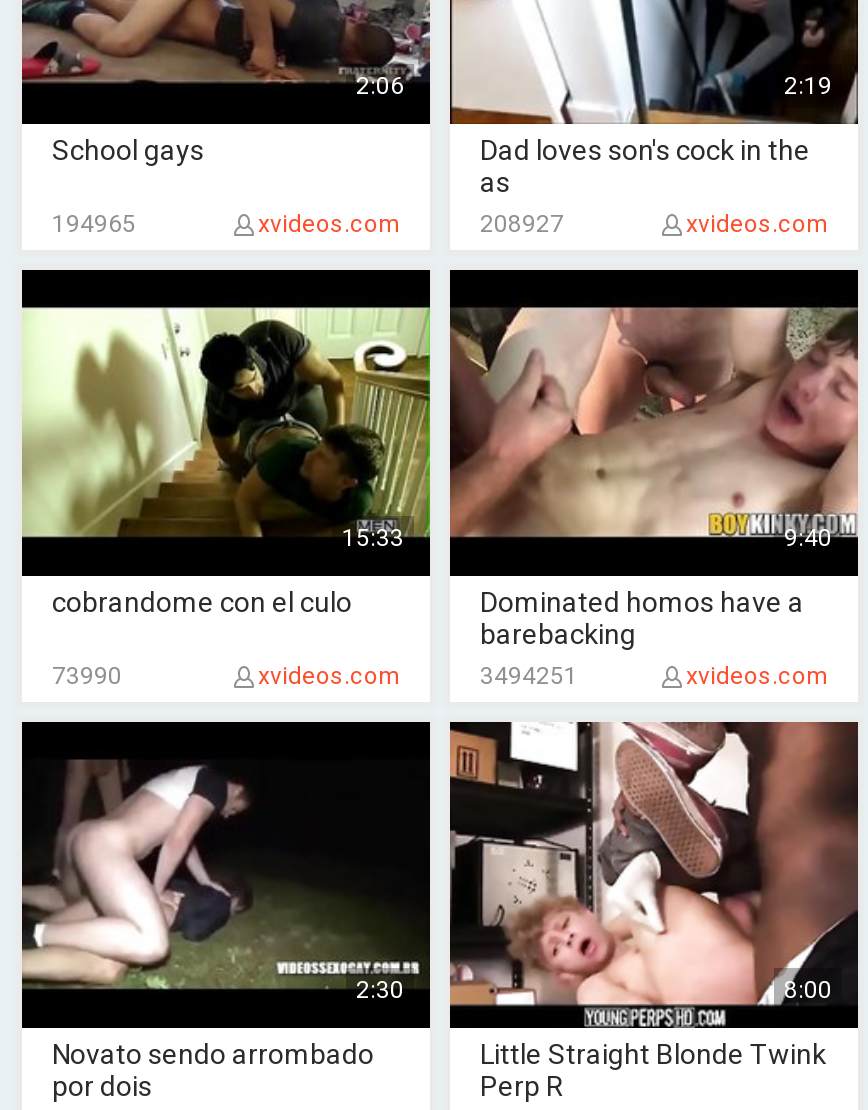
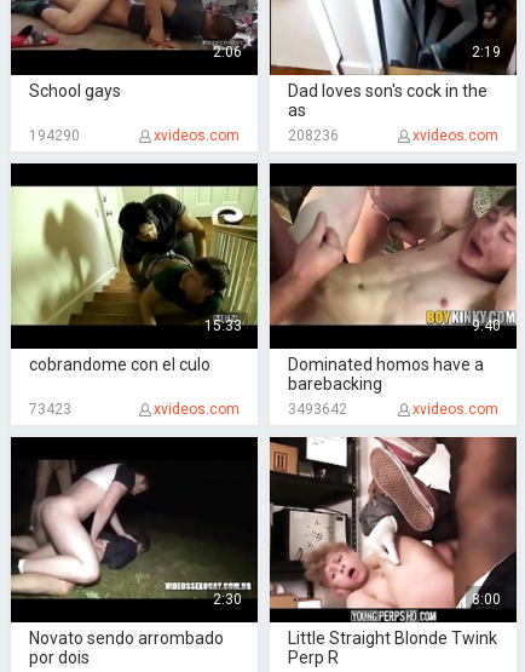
[52,210,136,238] 194965 -> [29,127,80,144] 194290
[480,210,564,238] 208927 -> [288,127,339,144] 208236
[52,662,122,690] 73990 -> [29,401,71,418] 73423
[480,662,578,690] 3494251 -> [288,401,347,418] 3493642

